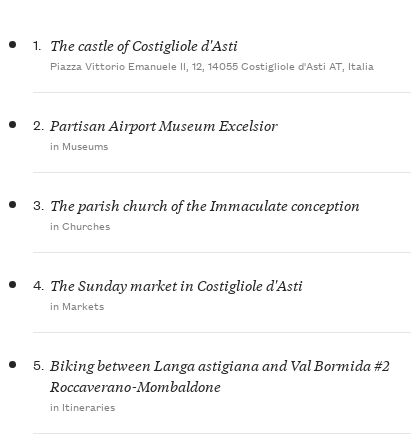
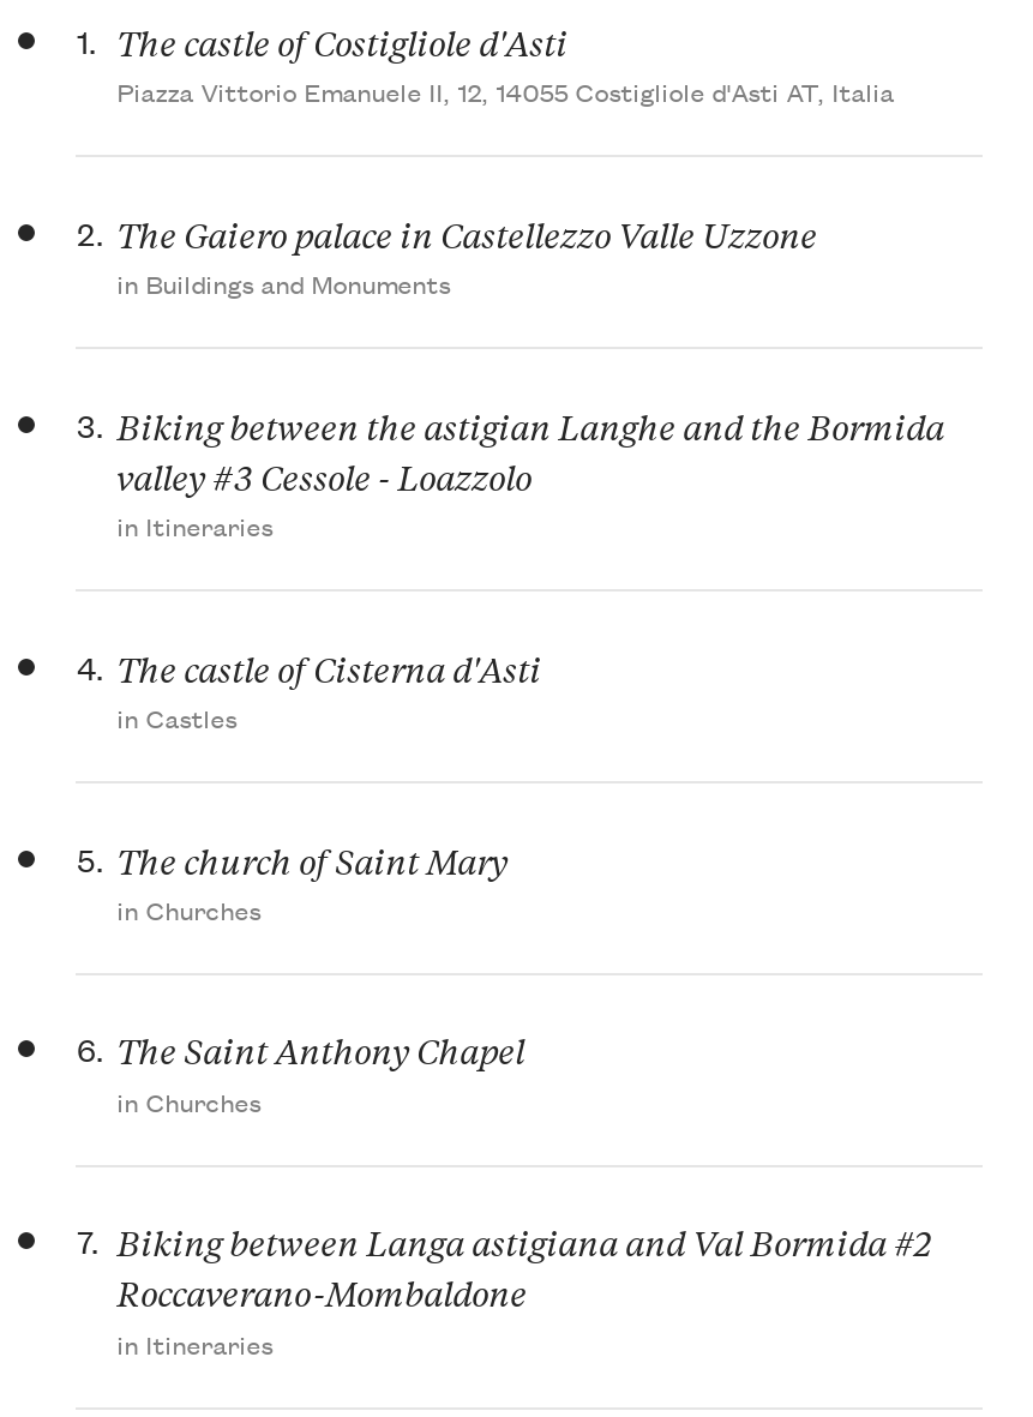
[33,114,360,215] 2. Partisan Airport Museum Excelsior | in Museums | 3. The parish church of the Immaculate conception -> [77,207,945,883] 2. The Gaiero palace in Castellezzo Valle Uzzone | in Buildings and Monuments | 3. Biking between the astigian Langhe and the Bormida | valley #3 Cessole - Loazzolo | in Itineraries | 4. The castle of Cisterna d'Asti | in Castles | 5. The church of Saint Mary
[33,273,303,314] 4. The Sunday market in Costigliole d'Asti | in Markets -> [77,1025,525,1122] 6. The Saint Anthony Chapel | in Churches
[33,353,390,374] 5. Biking between Langa astigiana and Val Bormida #2 -> [77,1216,933,1267] 7. Biking between Langa astigiana and Val Bormida #2

